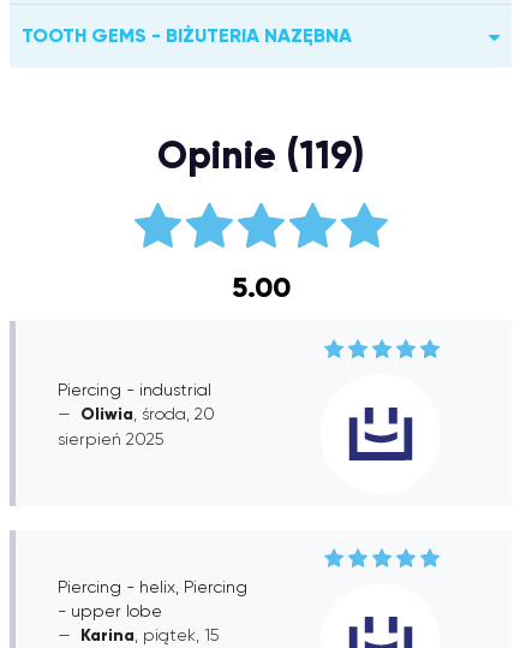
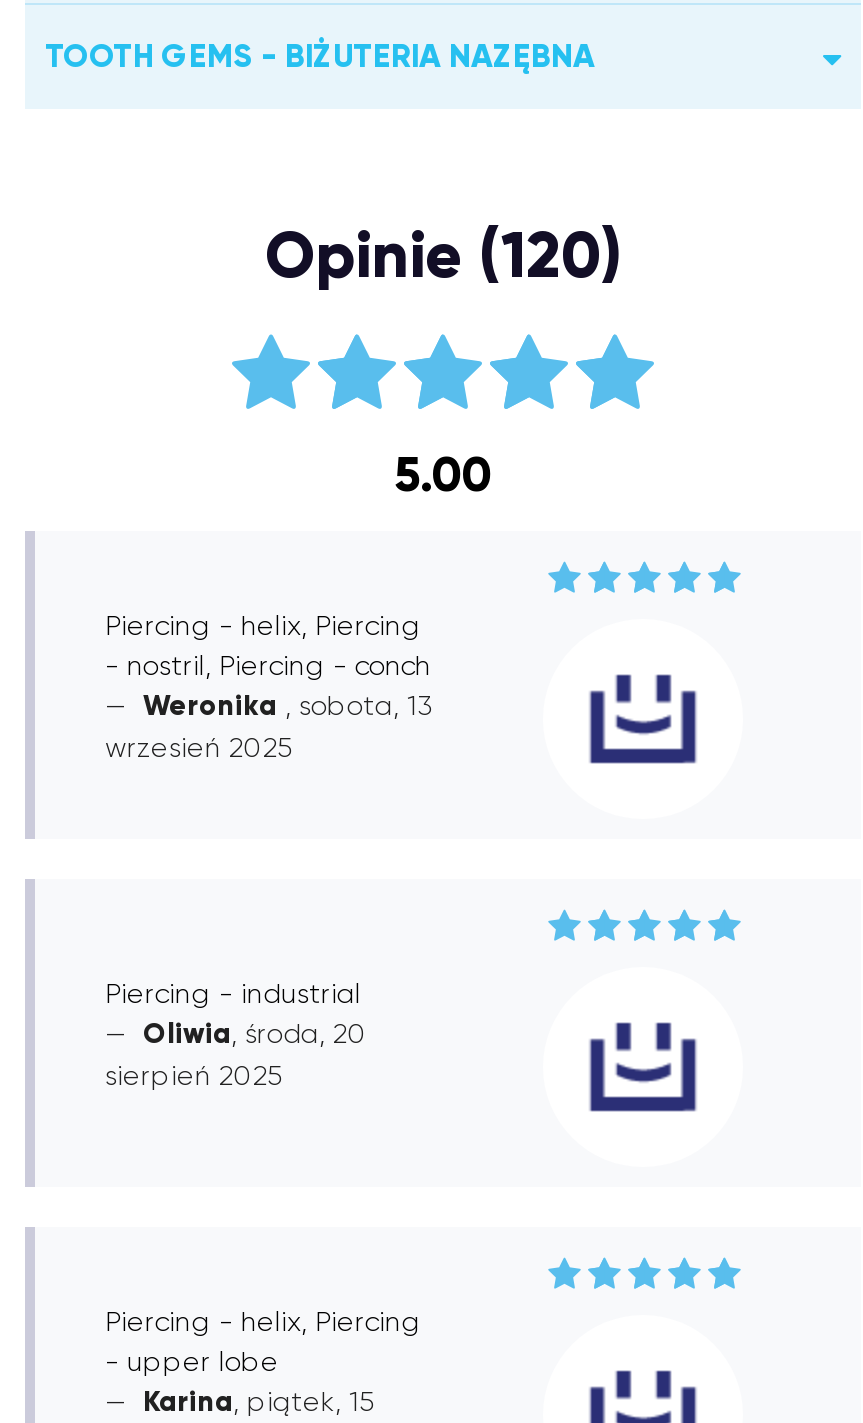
[157,131,364,179] Opinie (119) -> [265,215,621,295] Opinie (120)
none -> [105,608,433,762] Piercing - helix, Piercing | - nostril, Piercing - conch | Weronika, sobota, 13 | wrzesień 2025

